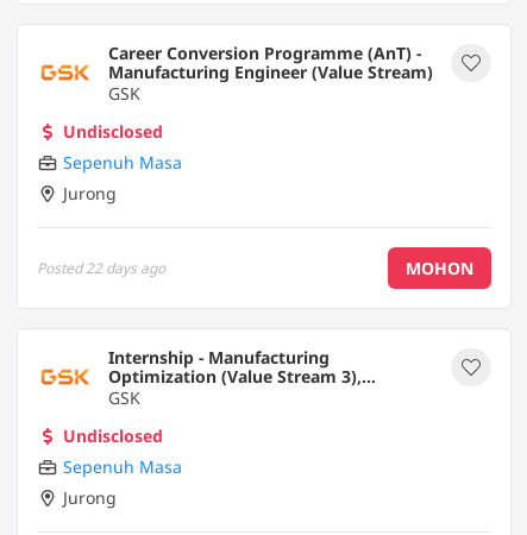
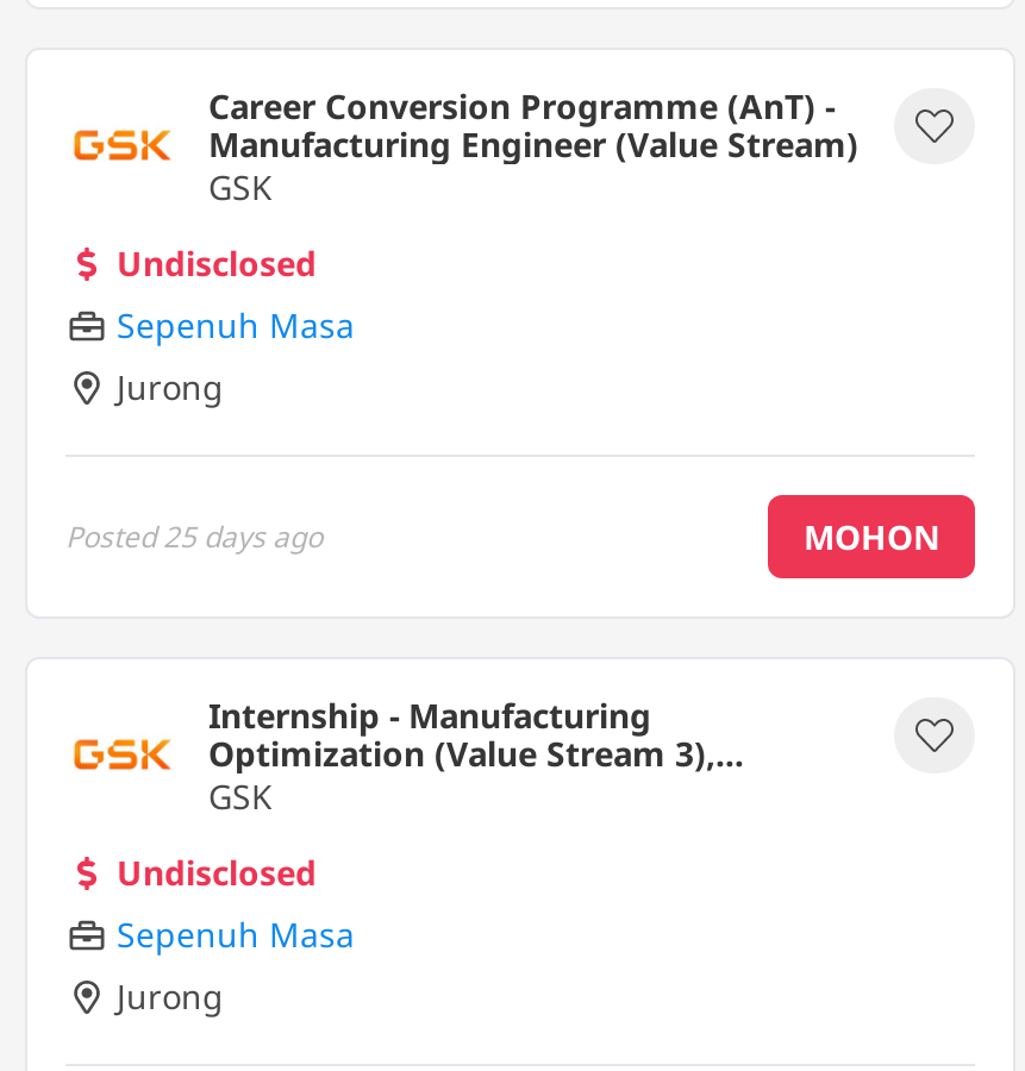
[37,257,165,278] Posted22 days ago -> [65,515,323,556] Posted25 days ago

